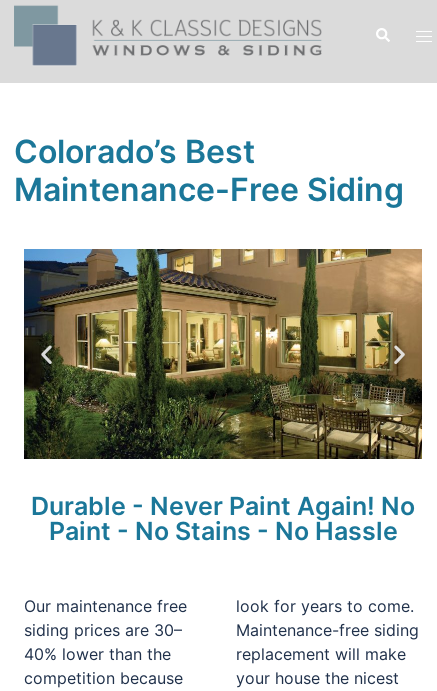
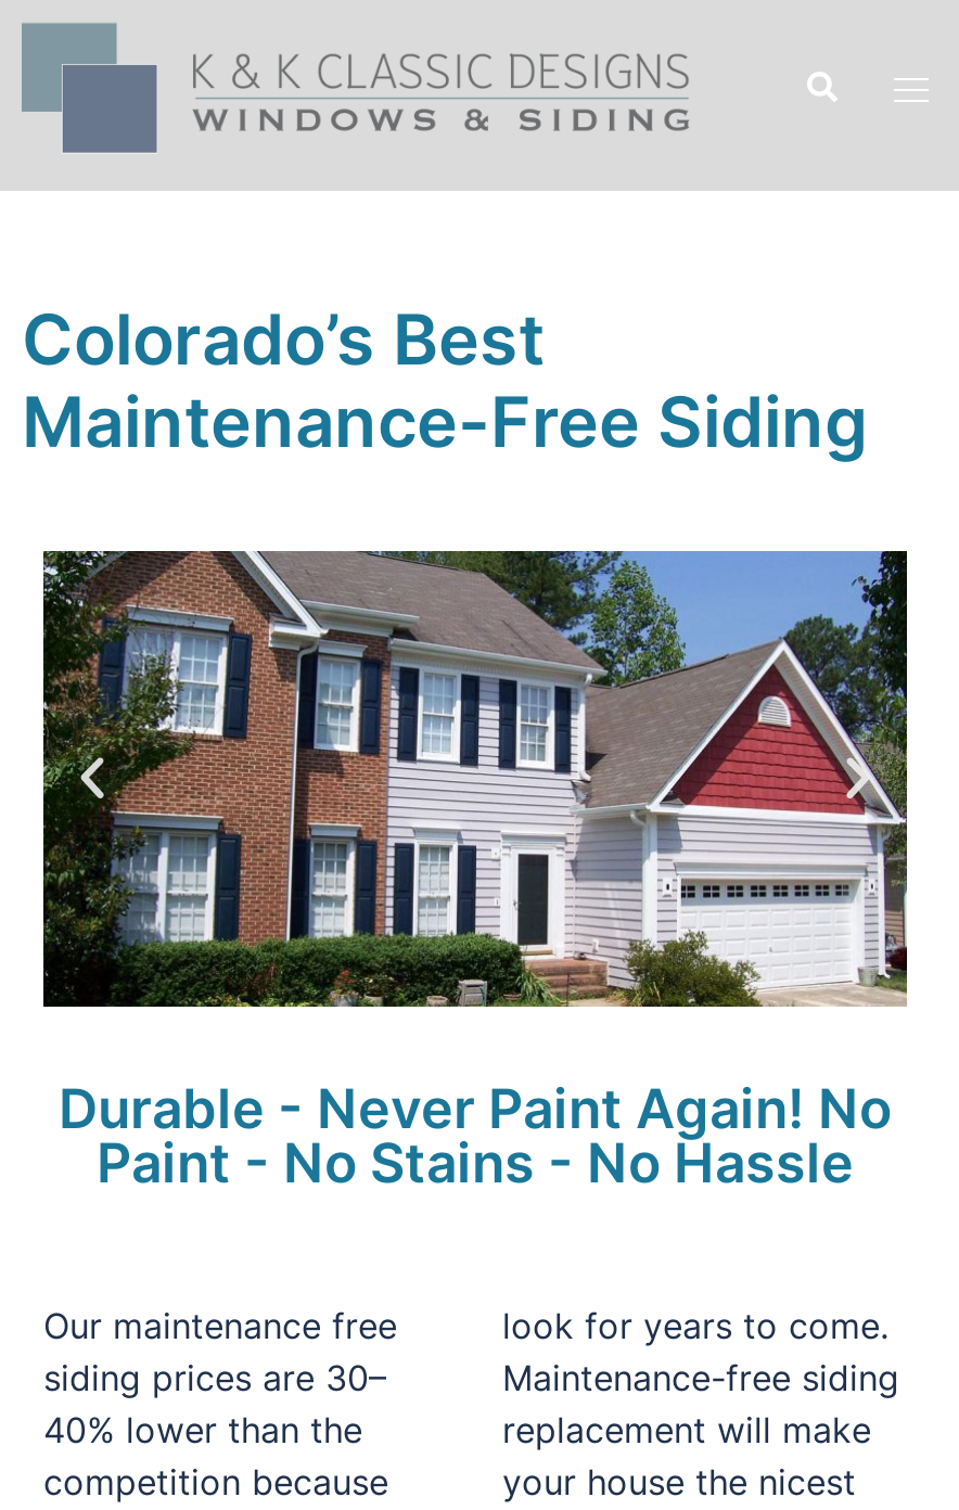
[23,248,423,460] [image] -> [41,549,909,1009] [image]

